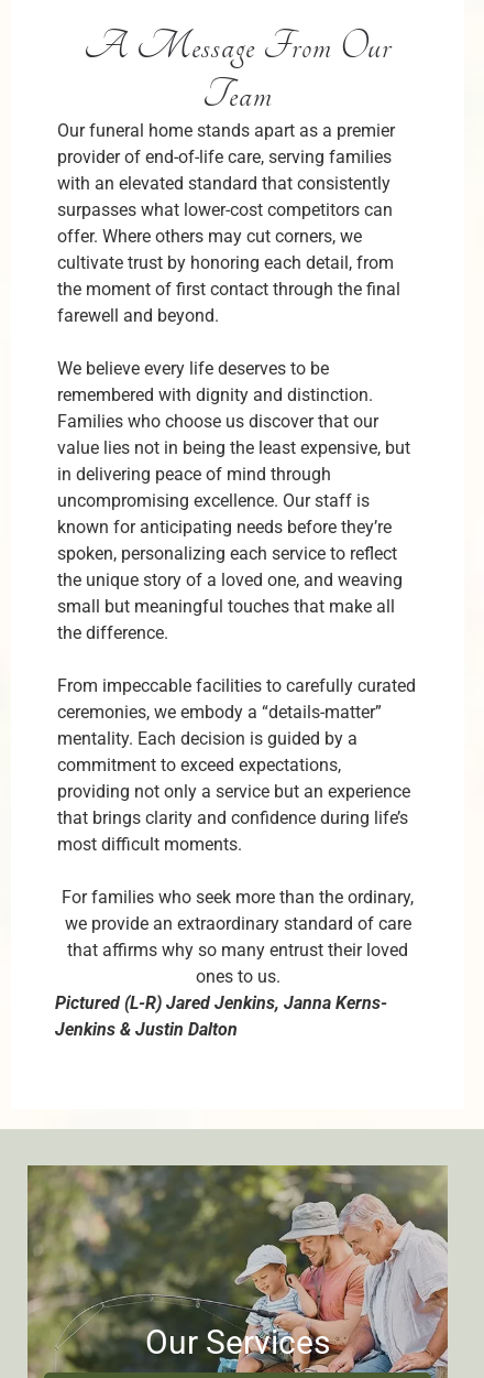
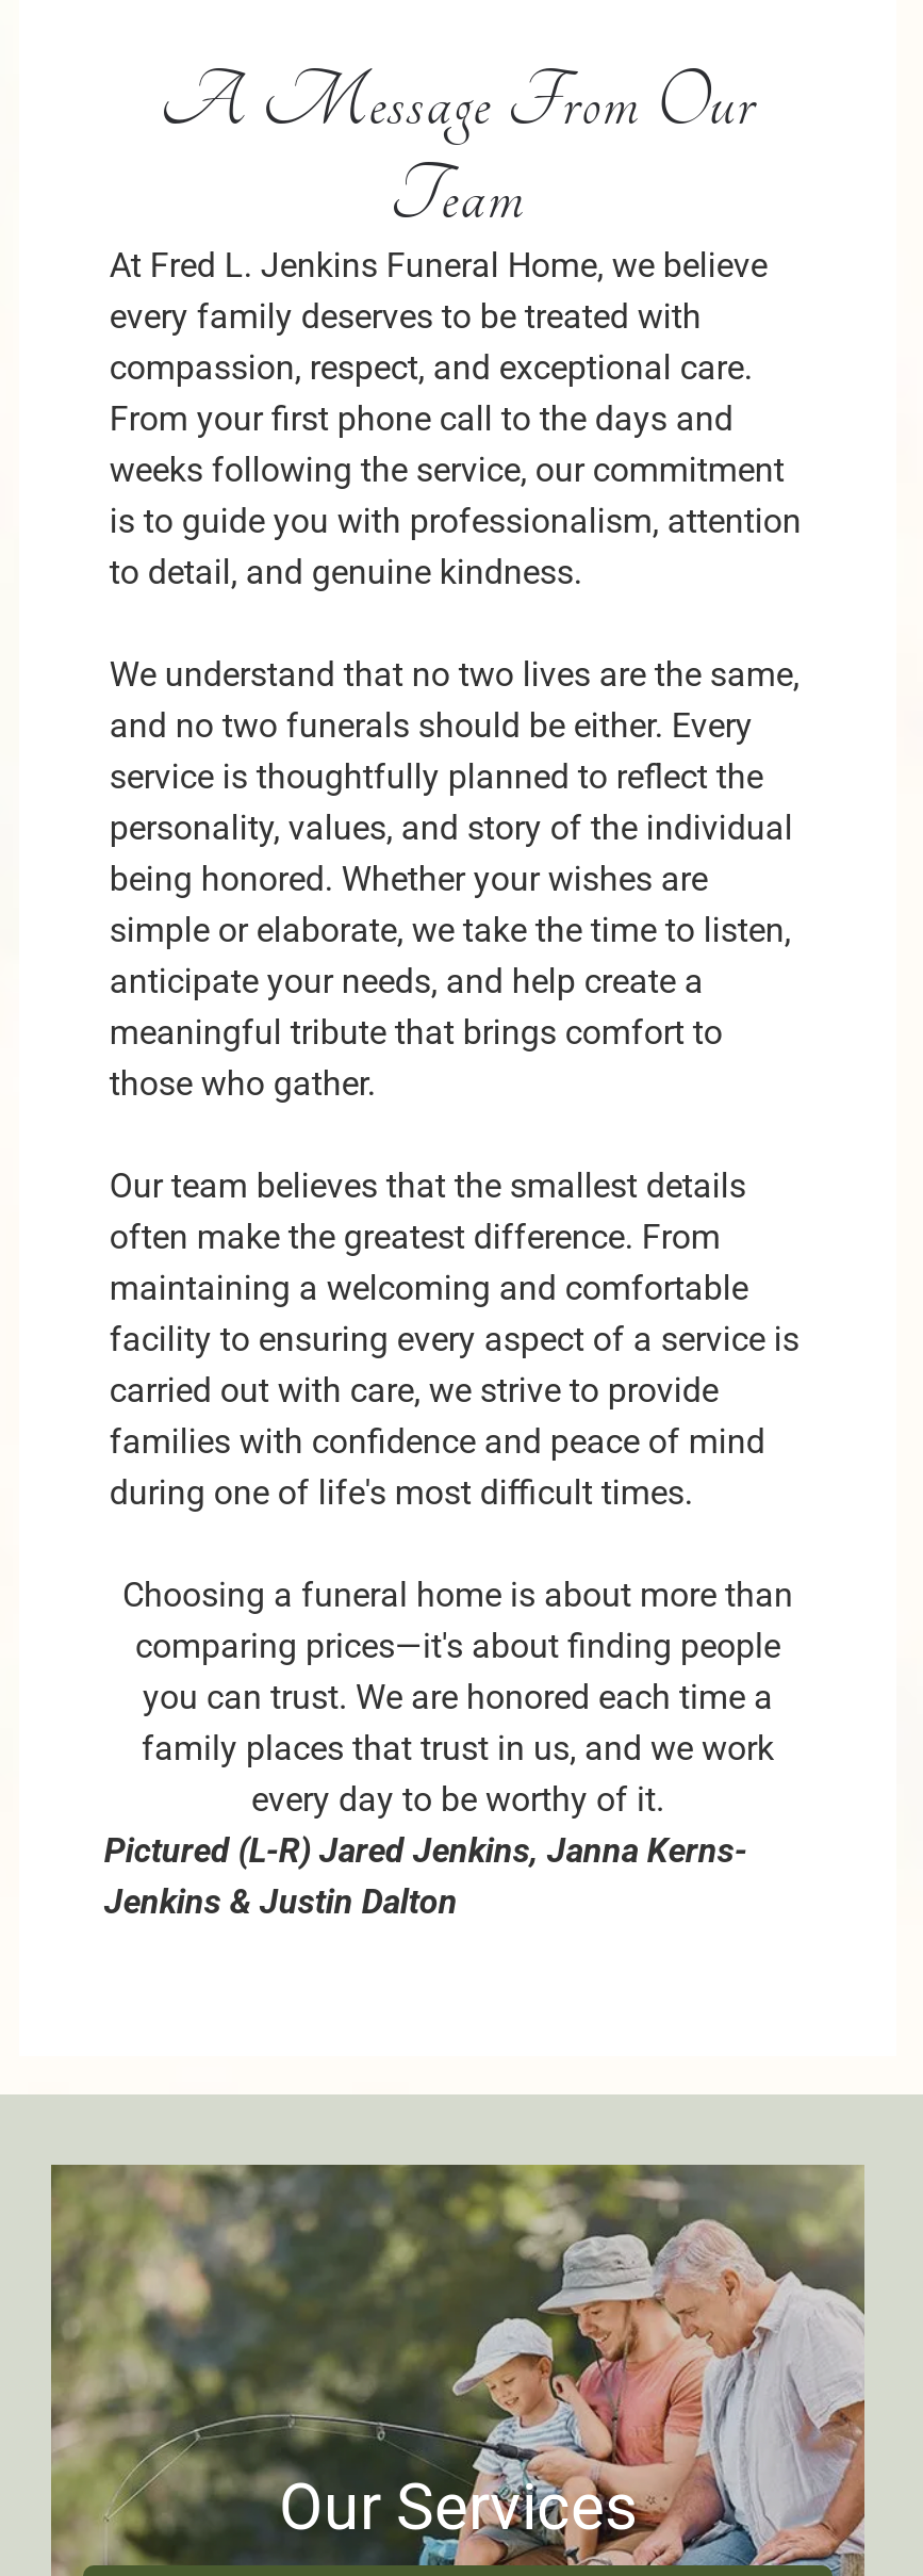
[58,120,401,326] Our funeral home stands apart as a premier | provider of end-of-life care, serving families | with an elevated standard that consistently | surpasses what lower-cost competitors can | offer. Where others may cut corners, we | cultivate trust by honoring each detail, from | the moment of first contact through the final | farewell and beyond. -> [109,244,801,592] At Fred L. Jenkins Funeral Home, we believe | every family deserves to be treated with | compassion, respect, and exceptional care. | From your first phone call to the days and | weeks following the service, our commitment | is to guide you with professionalism, attention | to detail, and genuine kindness.
[58,358,411,643] We believe every life deserves to be | remembered with dignity and distinction. | Families who choose us discover that our | value lies not in being the least expensive, but | in delivering peace of mind through | uncompromising excellence. Our staff is | known for anticipating needs before they’re | spoken, personalizing each service to reflect | the unique story of a loved one, and weaving | small but meaningful touches that make all | the difference. -> [109,653,799,1103] We understand that no two lives are the same, | and no two funerals should be either. Every | service is thoughtfully planned to reflect the | personality, values, and story of the individual | being honored. Whether your wishes are | simple or elaborate, we take the time to listen, | anticipate your needs, and help create a | meaningful tribute that brings comfort to | those who gather.
[58,675,416,854] From impeccable facilities to carefully curated | ceremonies, we embody a “details-matter” | mentality. Each decision is guided by a | commitment to exceed expectations, | providing not only a service but an experience | that brings clarity and confidence during life’s | most difficult moments. -> [109,1165,799,1512] Our team believes that the smallest details | often make the greatest difference. From | maintaining a welcoming and comfortable | facility to ensuring every aspect of a service is | carried out with care, we strive to provide | families with confidence and peace of mind | during one of life's most difficult times.
[62,886,414,987] For families who seek more than the ordinary, | we provide an extraordinary standard of care | that affirms why so many entrust their loved | ones to us. -> [122,1574,793,1819] Choosing a funeral home is about more than | comparing prices—it's about finding people | you can trust. We are honored each time a | family places that trust in us, and we work | every day to be worthy of it.

